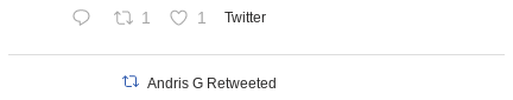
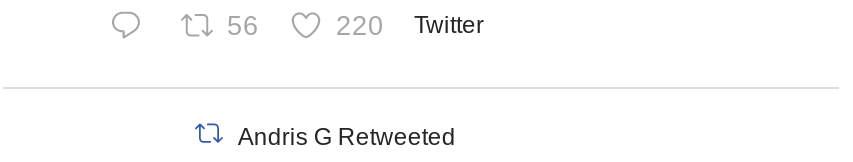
[141,10,206,27] 1 | 1 -> [227,11,384,41] 56 | 220

